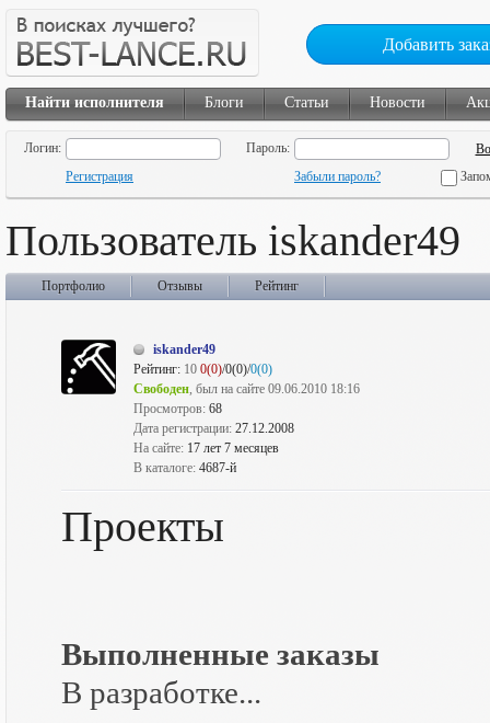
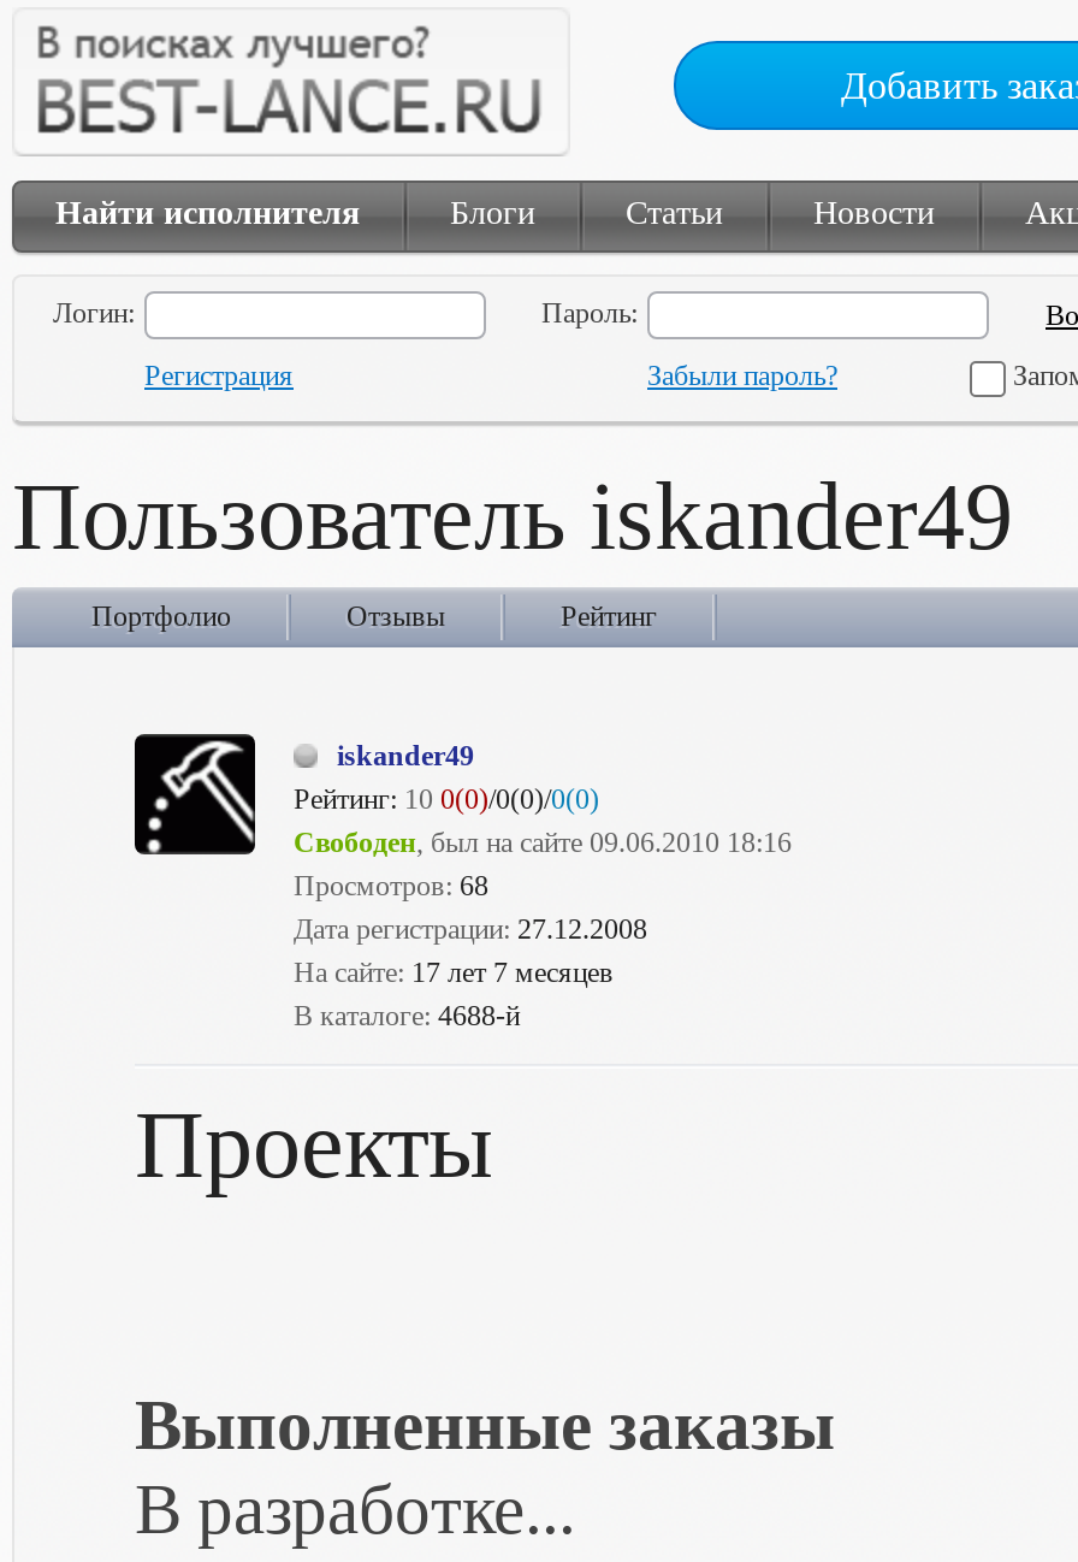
[133,460,236,475] В каталоге: 4687-й -> [294,999,520,1033] В каталоге: 4688-й

